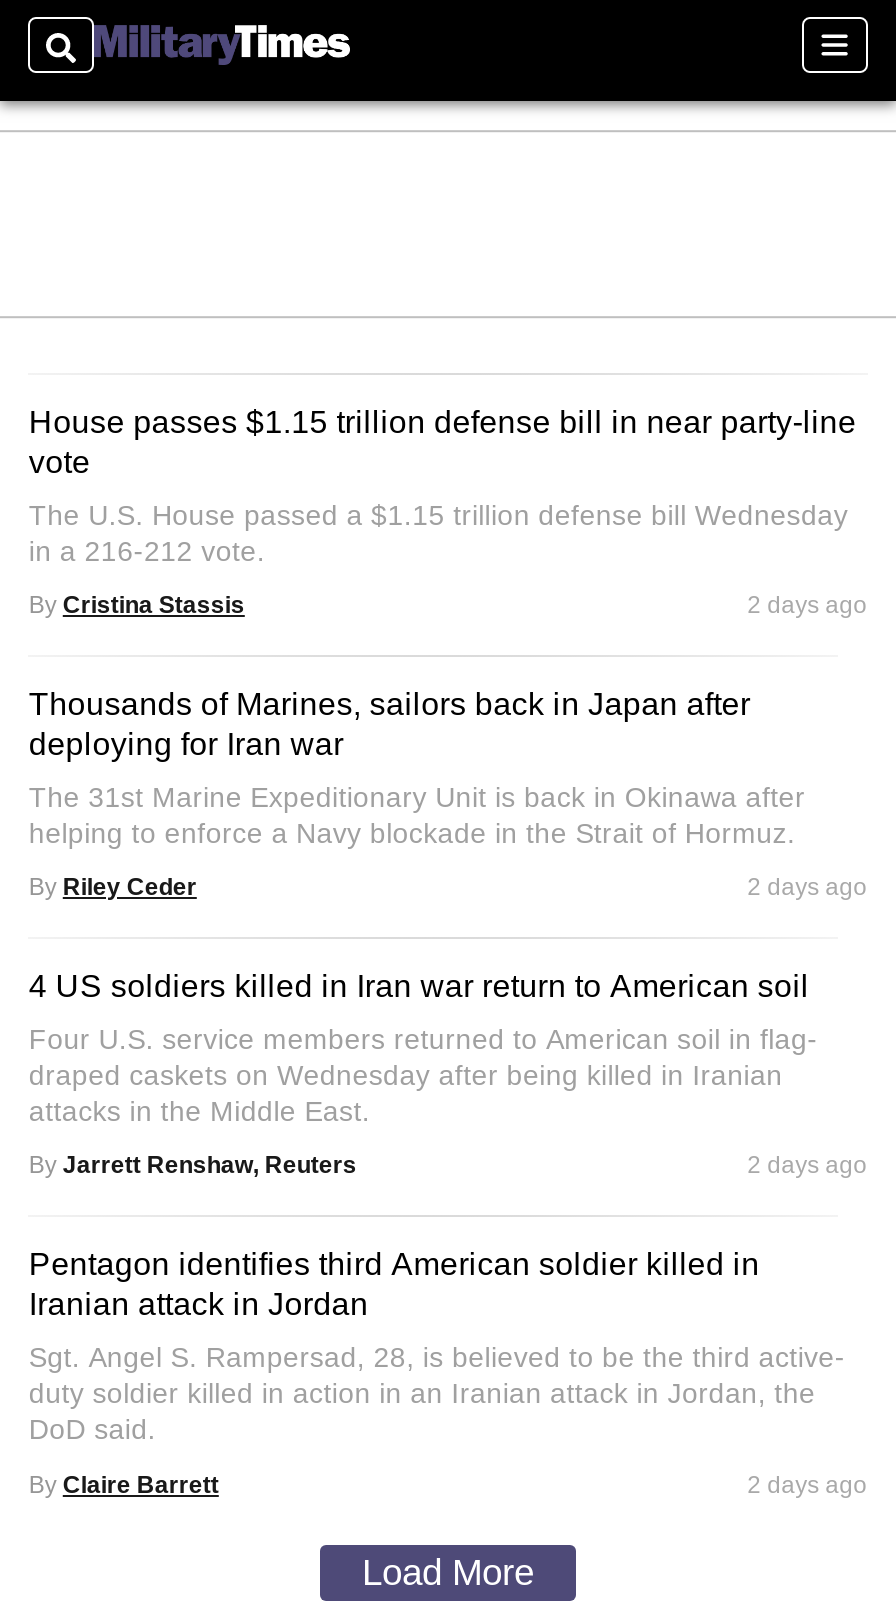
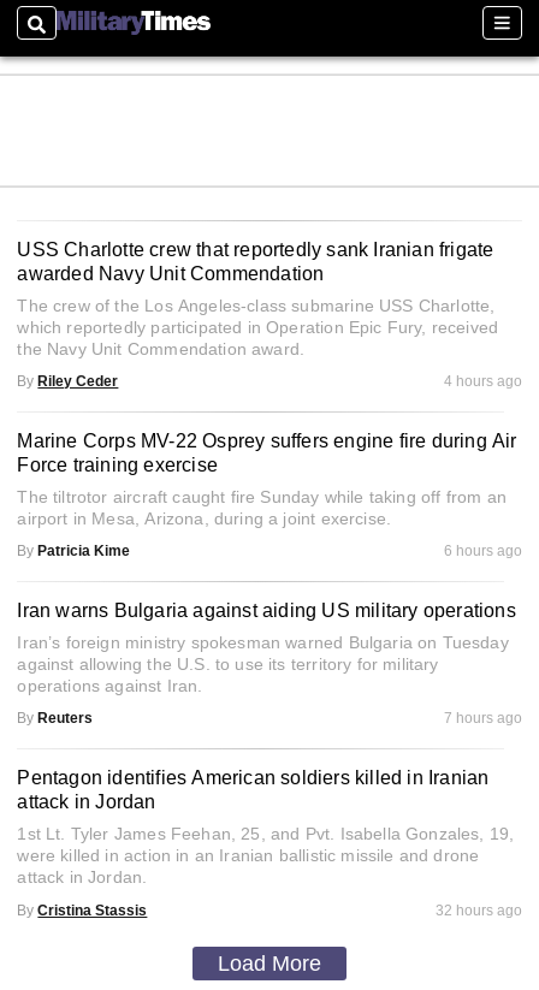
[29,405,867,849] House passes $1.15 trillion defense bill in near party-line | vote | The U.S. House passed a $1.15 trillion defense bill Wednesday | in a 216-212 vote. | 2 days ago | Thousands of Marines, sailors back in Japan after | deploying for Iran war | The 31st Marine Expeditionary Unit is back in Okinawa after | helping to enforce a Navy blockade in the Strait of Hormuz. -> [17,239,498,358] USS Charlotte crew that reportedly sank Iranian frigate | awarded Navy Unit Commendation | The crew of the Los Angeles-class submarine USS Charlotte, | which reportedly participated in Operation Epic Fury, received | the Navy Unit Commendation award.
moved [29,591,245,619] -> [17,902,147,919]: By Cristina Stassis
[29,874,867,1498] 2 days ago | 4 US soldiers killed in Iran war return to American soil | Four U.S. service members returned to American soil in flag- | draped caskets on Wednesday after being killed in Iranian | attacks in the Middle East. | By Jarrett Renshaw, Reuters | 2 days ago | Pentagon identifies third American soldier killed in | Iranian attack in Jordan | Sgt. Angel S. Rampersad, 28, is believed to be the third active- | duty soldier killed in action in an Iranian attack in Jordan, the | DoD said. | By Claire Barrett | 2 days ago -> [17,373,522,919] 4 hours ago | Marine Corps MV-22 Osprey suffers engine fire during Air | Force training exercise | The tiltrotor aircraft caught fire Sunday while taking off from an | airport in Mesa, Arizona, during a joint exercise. | By Patricia Kime | 6 hours ago | Iran warns Bulgaria against aiding US military operations | Iran’s foreign ministry spokesman warned Bulgaria on Tuesday | against allowing the U.S. to use its territory for military | operations against Iran. | By Reuters | 7 hours ago | Pentagon identifies American soldiers killed in Iranian | attack in Jordan | 1st Lt. Tyler James Feehan, 25, and Pvt. Isabella Gonzales, 19, | were killed in action in an Iranian ballistic missile and drone | attack in Jordan. | 32 hours ago
moved [29,874,197,902] -> [17,373,118,390]: By Riley Ceder

